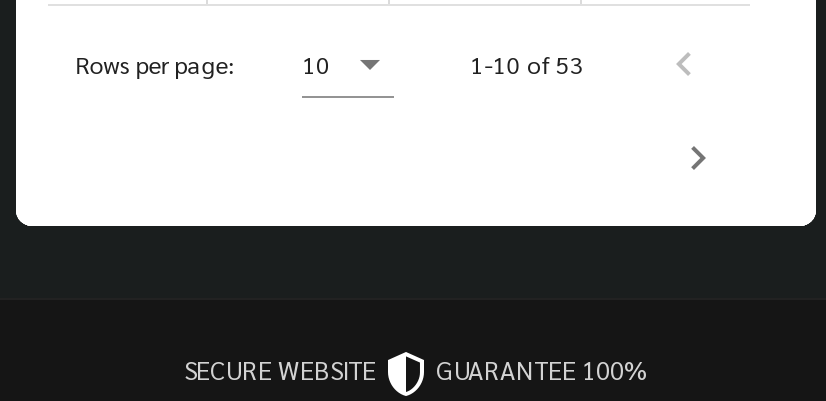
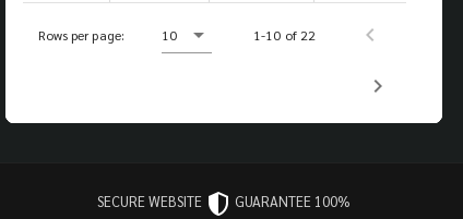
[470,48,584,80] 1-10 of 53 -> [253,26,316,43] 1-10 of 22

